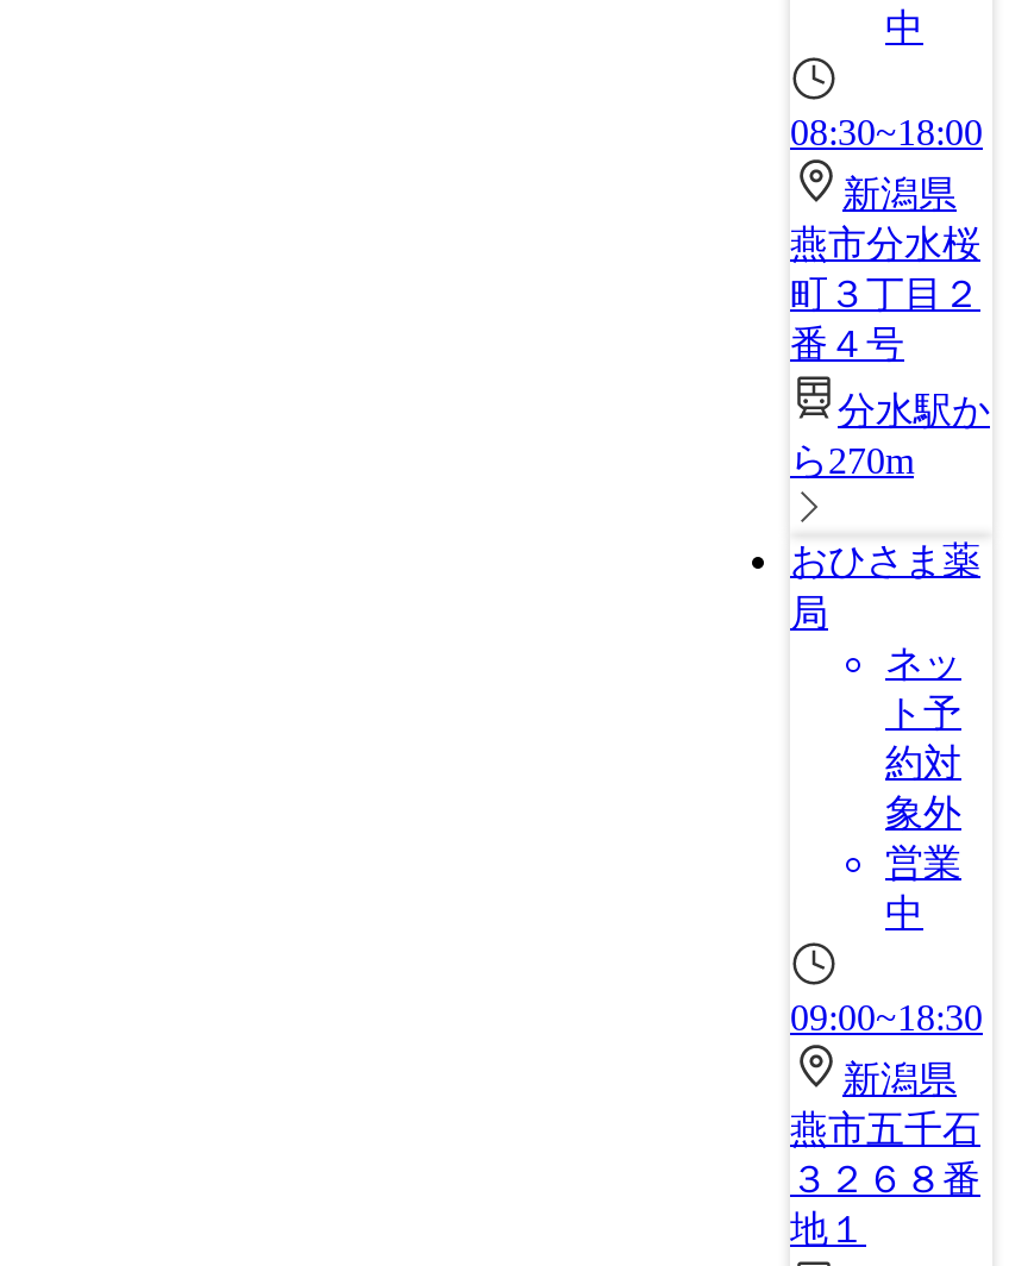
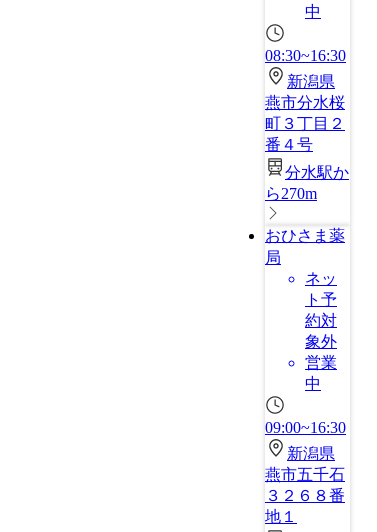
[790,112,983,152] 08:30~18:00 -> [265,47,346,64] 08:30~16:30
[790,997,983,1038] 09:00~18:30 -> [265,419,346,436] 09:00~16:30

